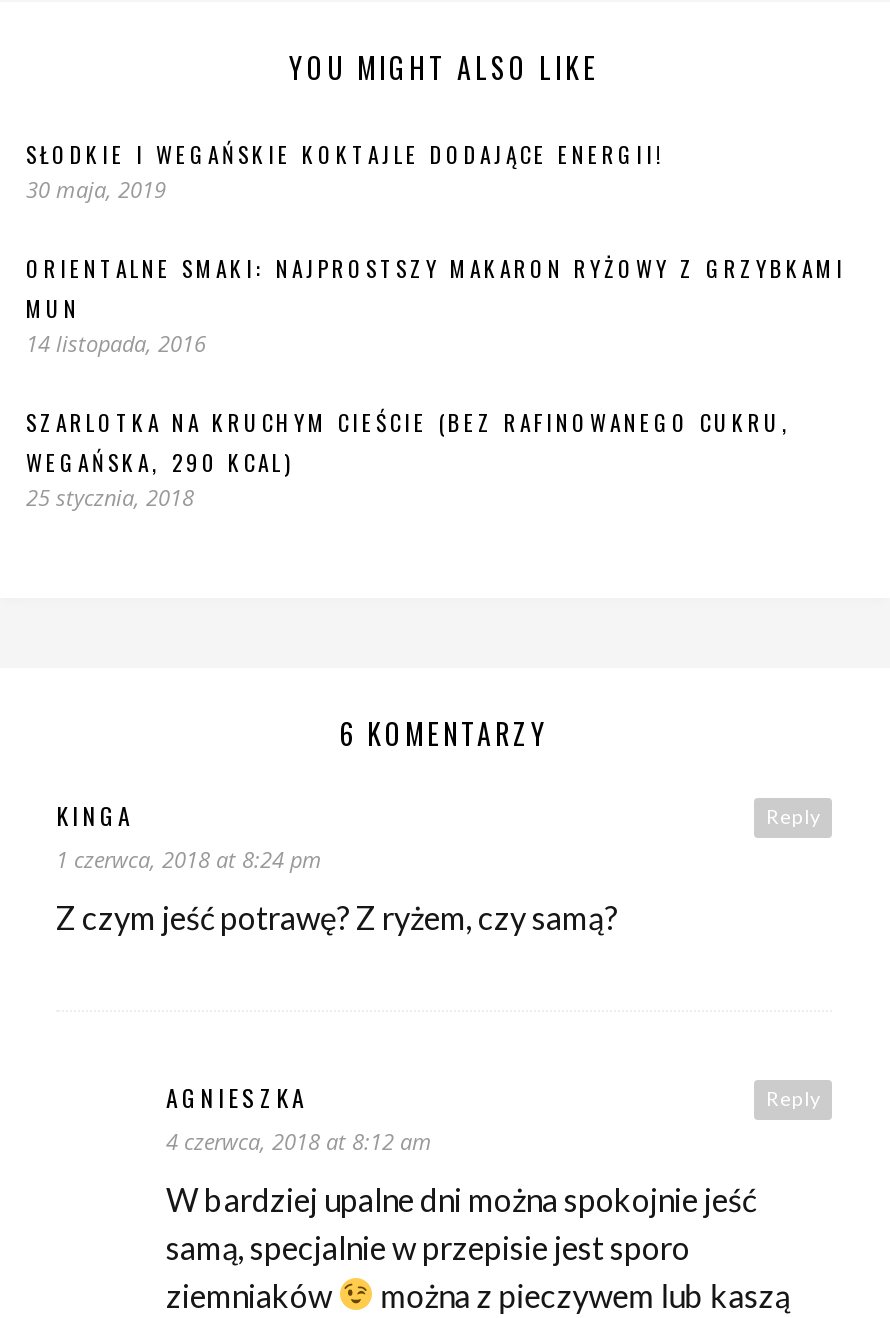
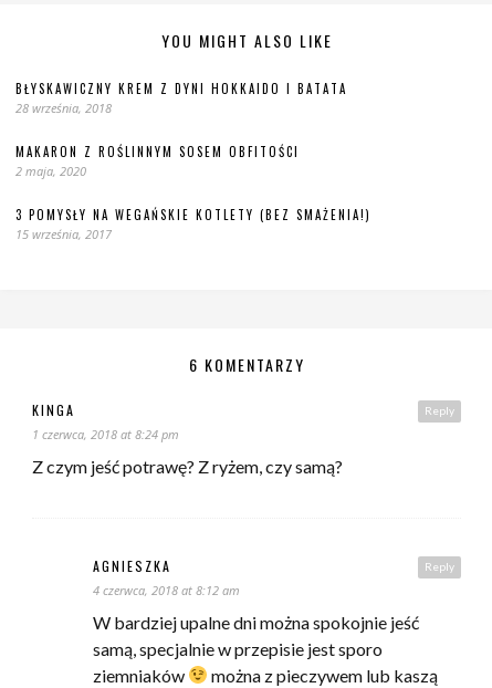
[26,137,666,203] SŁODKIE I WEGAŃSKIE KOKTAJLE DODAJĄCE ENERGII! | 30 maja, 2019 -> [15,79,347,116] BŁYSKAWICZNY KREM Z DYNI HOKKAIDO I BATATA | 28 września, 2018
[26,251,846,357] ORIENTALNE SMAKI: NAJPROSTSZY MAKARON RYŻOWY Z GRZYBKAMI | MUN | 14 listopada, 2016 -> [15,142,300,179] MAKARON Z ROŚLINNYM SOSEM OBFITOŚCI | 2 maja, 2020
[26,405,792,511] SZARLOTKA NA KRUCHYM CIEŚCIE (BEZ RAFINOWANEGO CUKRU, | WEGAŃSKA, 290 KCAL) | 25 stycznia, 2018 -> [15,205,371,242] 3 POMYSŁY NA WEGAŃSKIE KOTLETY (BEZ SMAŻENIA!) | 15 września, 2017

